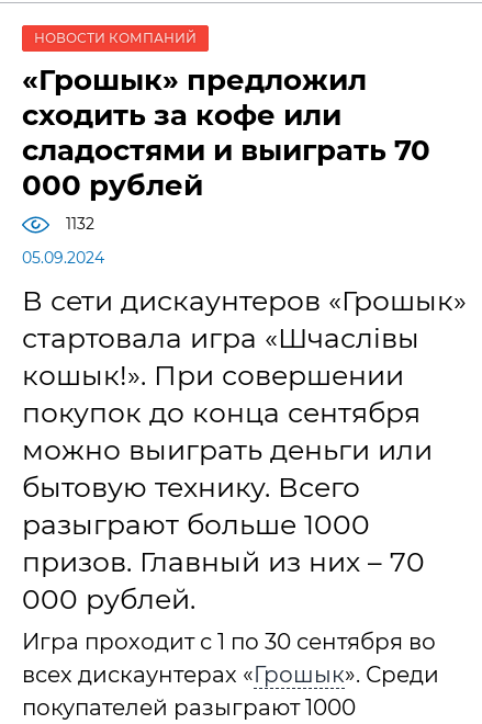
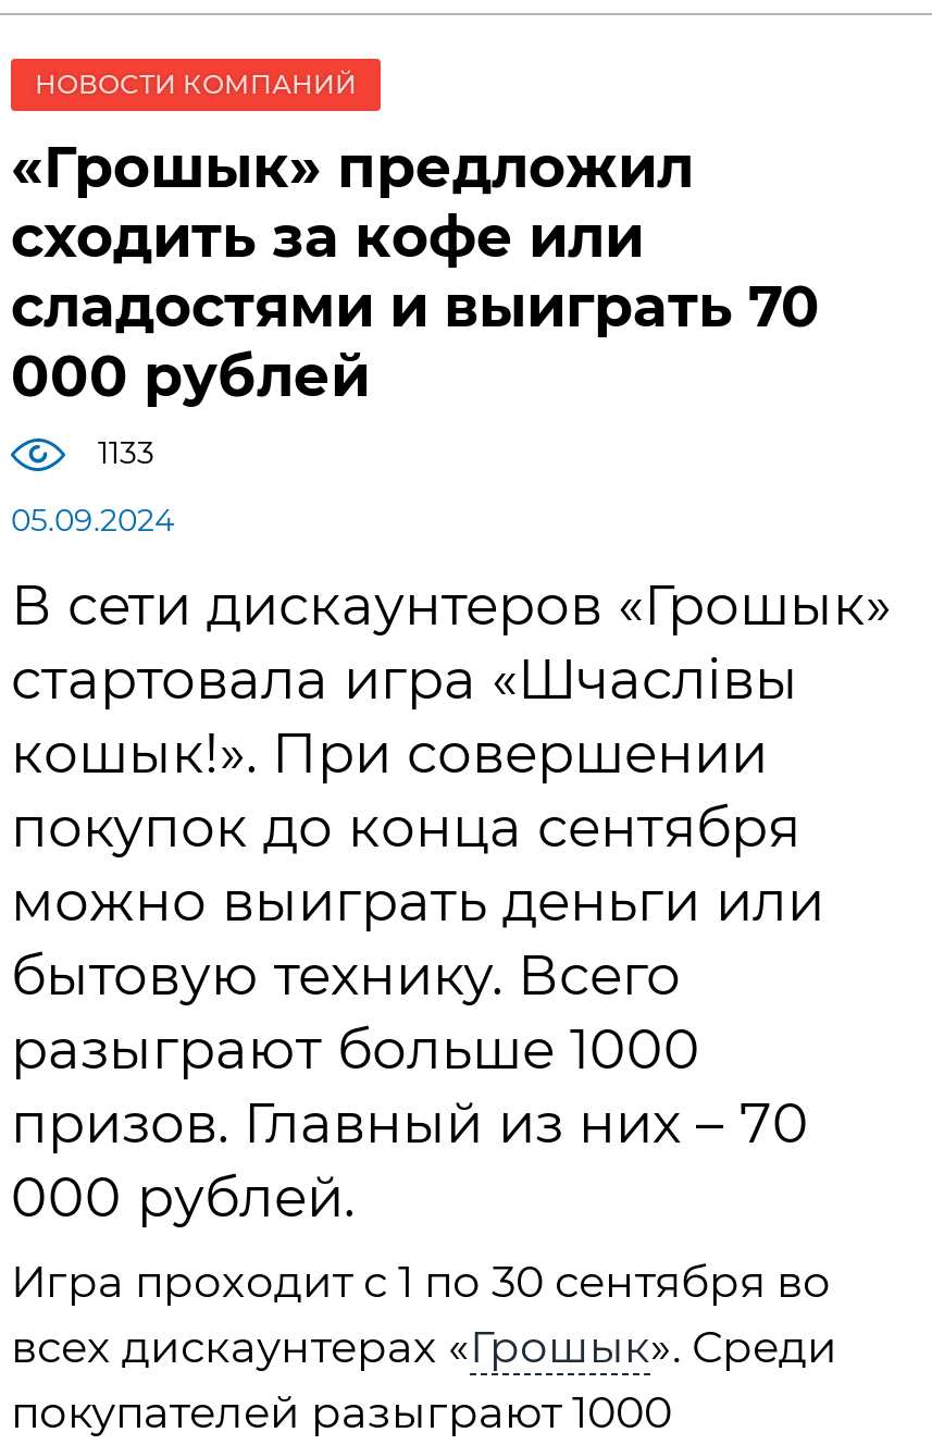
[66,214,94,234] 1132 -> [98,433,154,472] 1133

